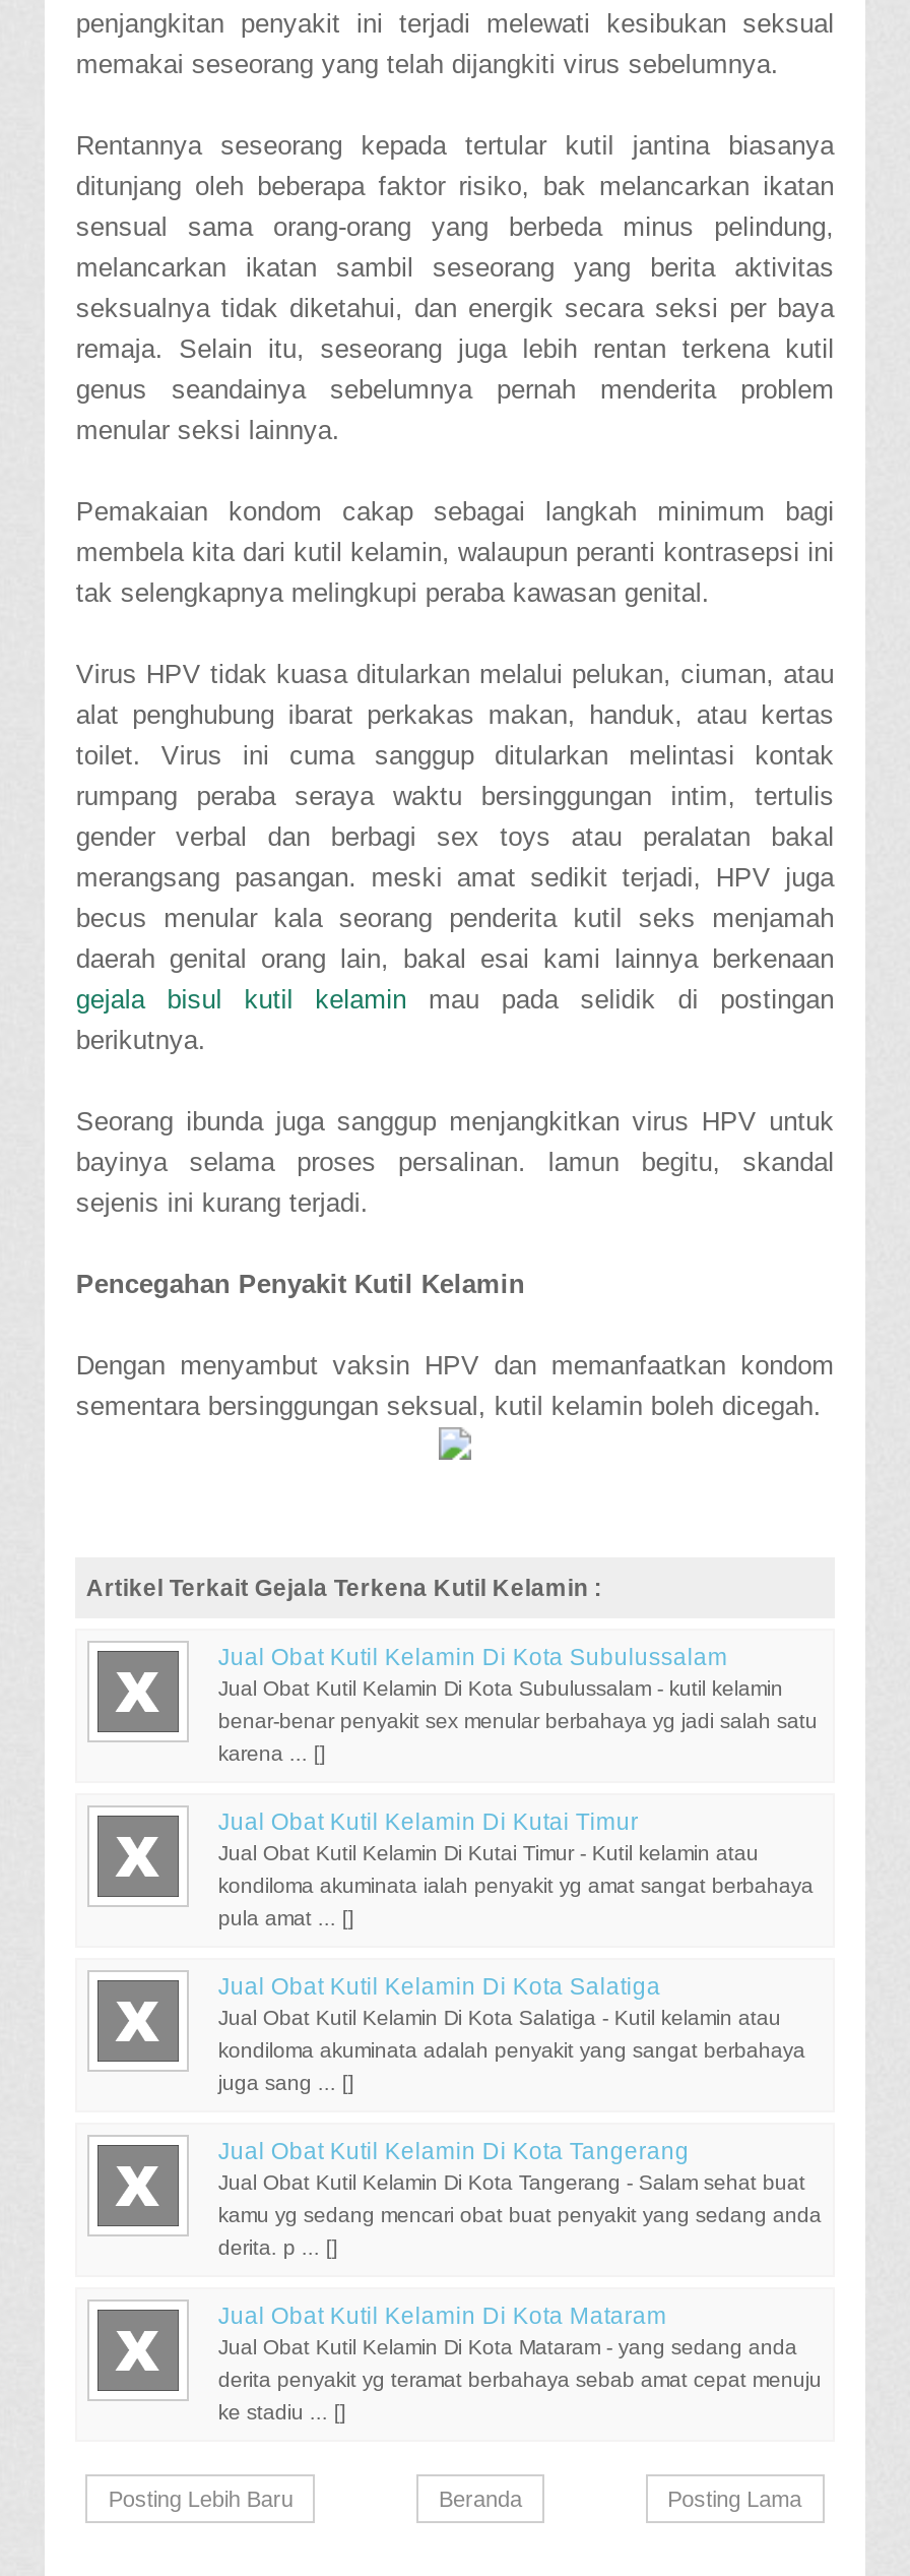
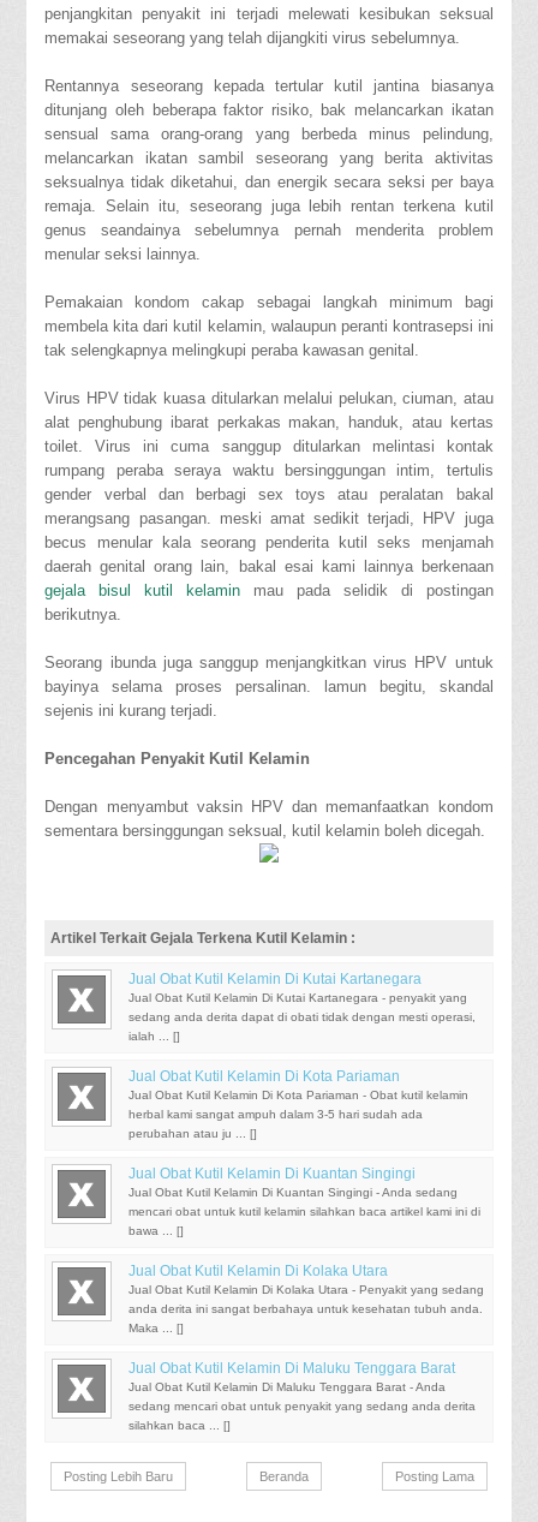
[218,1645,783,1700] Jual Obat Kutil Kelamin Di Kota Subulussalam | Jual Obat Kutil Kelamin Di Kota Subulussalam - kutil kelamin -> [129,972,468,1005] Jual Obat Kutil Kelamin Di Kutai Kartanegara | Jual Obat Kutil Kelamin Di Kutai Kartanegara - penyakit yang
[218,1710,817,1733] benar-benar penyakit sex menular berbahaya yg jadi salah satu -> [129,1011,476,1024] sedang anda derita dapat di obati tidak dengan mesti operasi,
[218,1743,326,1765] karena ... [] -> [129,1030,181,1043] ialah ... []
[218,1810,758,1865] Jual Obat Kutil Kelamin Di Kutai Timur | Jual Obat Kutil Kelamin Di Kutai Timur - Kutil kelamin atau -> [129,1069,469,1102] Jual Obat Kutil Kelamin Di Kota Pariaman | Jual Obat Kutil Kelamin Di Kota Pariaman - Obat kutil kelamin
[218,1875,813,1898] kondiloma akuminata ialah penyakit yg amat sangat berbahaya -> [129,1108,423,1121] herbal kami sangat ampuh dalam 3-5 hari sudah ada
[218,1908,354,1930] pula amat ... [] -> [129,1127,257,1140] perubahan atau ju ... []
[218,1975,781,2030] Jual Obat Kutil Kelamin Di Kota Salatiga | Jual Obat Kutil Kelamin Di Kota Salatiga - Kutil kelamin atau -> [129,1167,458,1199] Jual Obat Kutil Kelamin Di Kuantan Singingi | Jual Obat Kutil Kelamin Di Kuantan Singingi - Anda sedang
[218,2040,805,2062] kondiloma akuminata adalah penyakit yang sangat berbahaya -> [129,1205,481,1218] mencari obat untuk kutil kelamin silahkan baca artikel kami ini di
[218,2072,354,2095] juga sang ... [] -> [129,1224,184,1238] bawa ... []
[218,2139,805,2194] Jual Obat Kutil Kelamin Di Kota Tangerang | Jual Obat Kutil Kelamin Di Kota Tangerang - Salam sehat buat -> [129,1264,484,1297] Jual Obat Kutil Kelamin Di Kolaka Utara | Jual Obat Kutil Kelamin Di Kolaka Utara - Penyakit yang sedang
[218,2205,821,2227] kamu yg sedang mencari obat buat penyakit yang sedang anda -> [129,1303,483,1316] anda derita ini sangat berbahaya untuk kesehatan tubuh anda.
[218,2237,338,2259] derita. p ... [] -> [129,1322,184,1335] Maka ... []
[218,2304,797,2359] Jual Obat Kutil Kelamin Di Kota Mataram | Jual Obat Kutil Kelamin Di Kota Mataram - yang sedang anda -> [129,1361,456,1394] Jual Obat Kutil Kelamin Di Maluku Tenggara Barat | Jual Obat Kutil Kelamin Di Maluku Tenggara Barat - Anda
[218,2369,821,2392] derita penyakit yg teramat berbahaya sebab amat cepat menuju -> [129,1400,476,1413] sedang mencari obat untuk penyakit yang sedang anda derita
[218,2402,346,2424] ke stadiu ... [] -> [129,1419,231,1432] silahkan baca ... []

